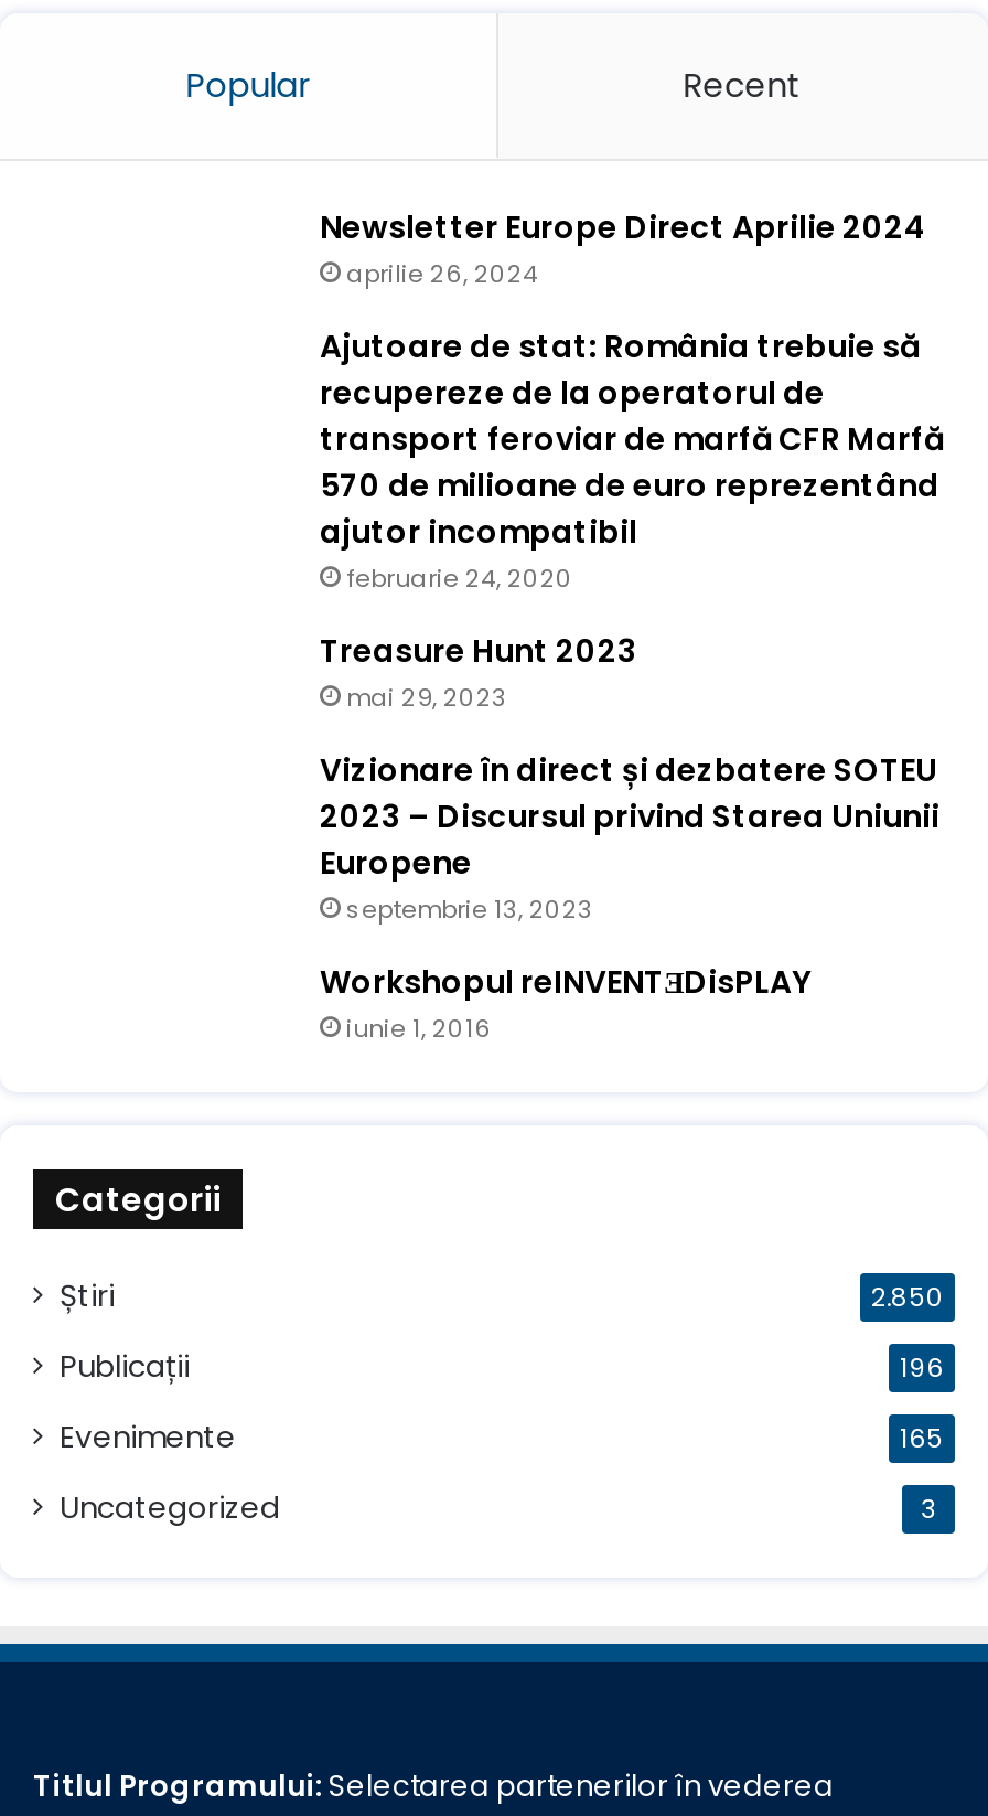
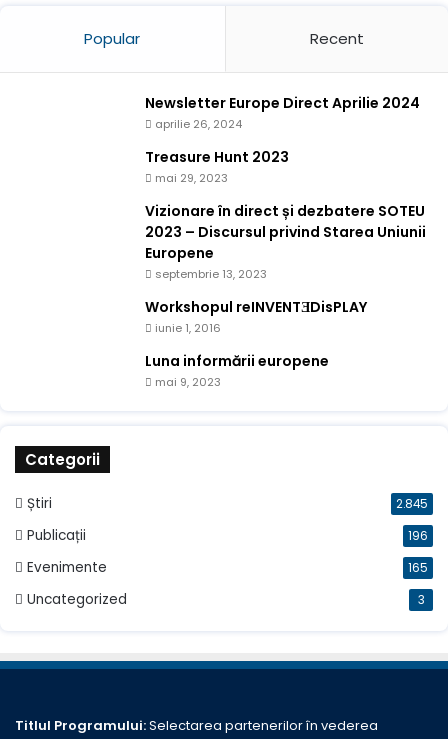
[320,324,944,596] Ajutoare de stat: România trebuie să | recupereze de la operatorul de | transport feroviar de marfă CFR Marfă | 570 de milioane de euro reprezentând | ajutor incompatibil | februarie 24, 2020 -> none
moved [320,629,939,1046] -> [145,147,426,336]: Treasure Hunt 2023 | mai 29, 2023 | Vizionare în direct și dezbatere SOTEU | 2023 – Discursul privind Starea Uniunii | Europene | septembrie 13, 2023 | Workshopul reINVENTƎDisPLAY | iunie 1, 2016
none -> [145,351,329,390] Luna informării europene | mai 9, 2023
[871,1280,944,1315] 2.850 -> [396,496,428,512] 2.845

